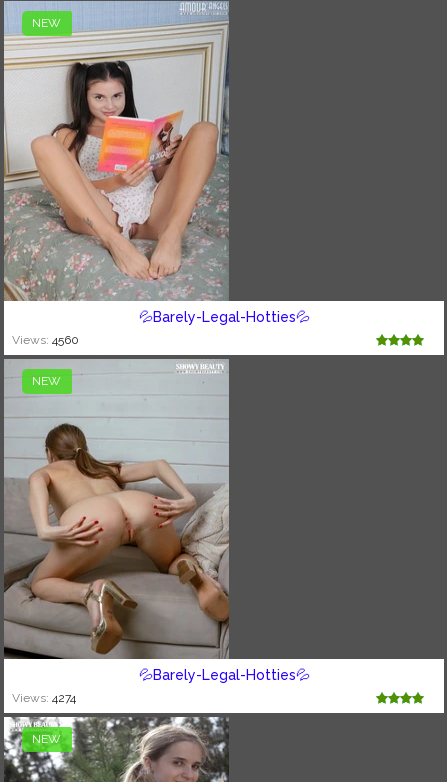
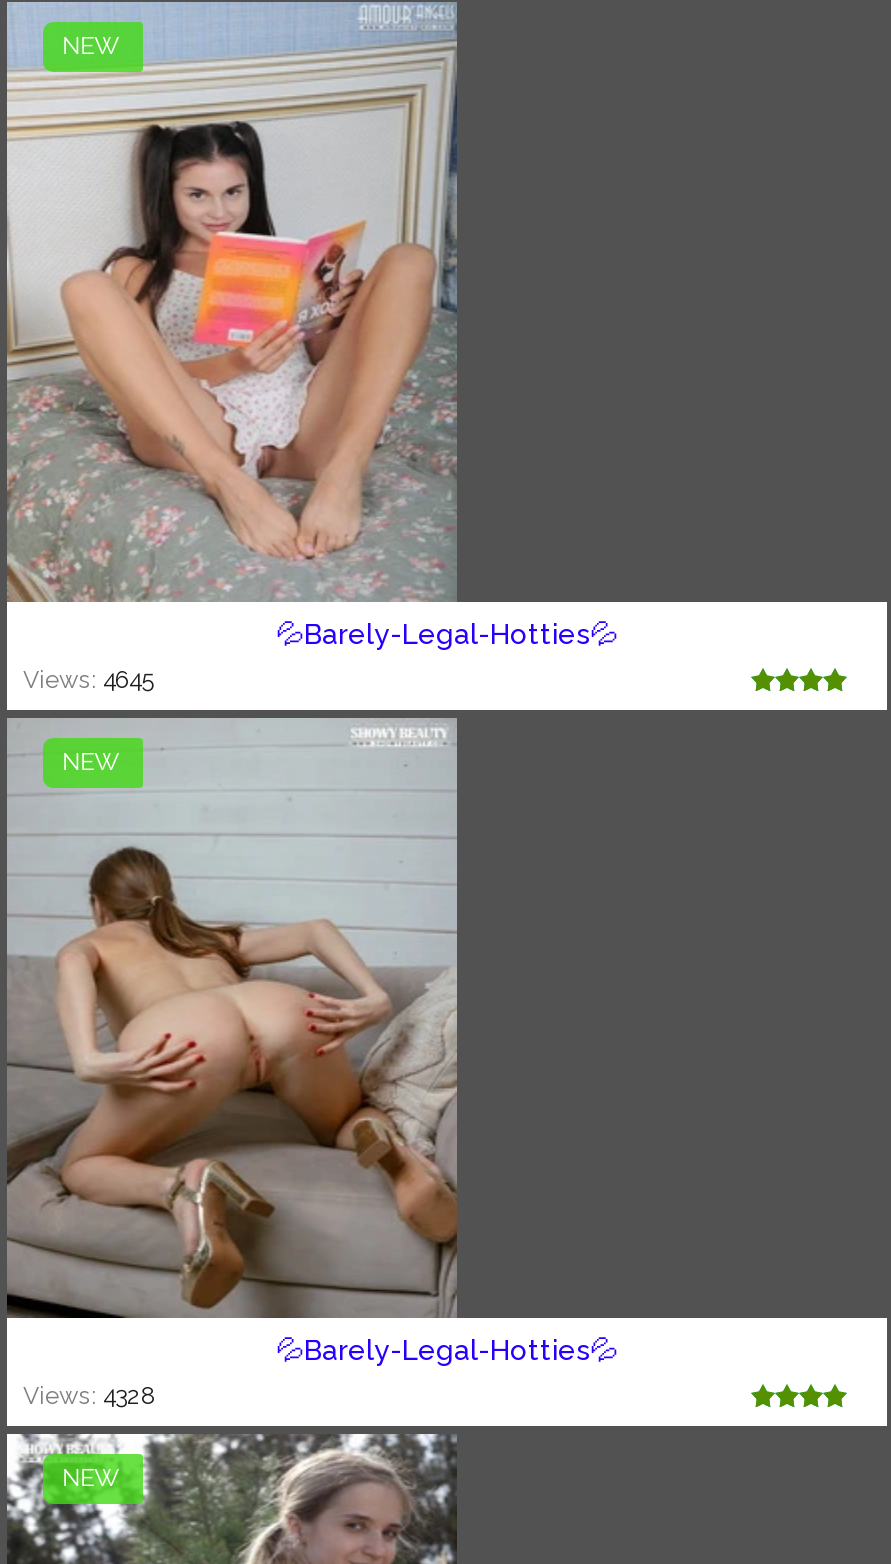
[12,333,79,347] Views: 4560 -> [23,666,153,694] Views: 4645
[12,691,76,705] Views: 4274 -> [23,1382,155,1410] Views: 4328

